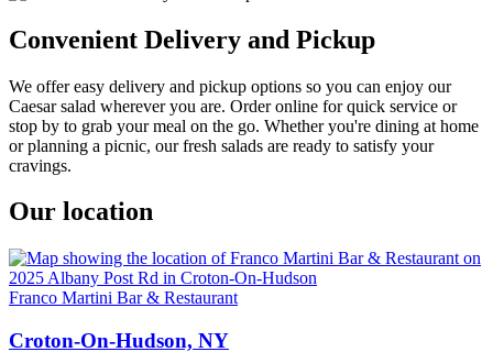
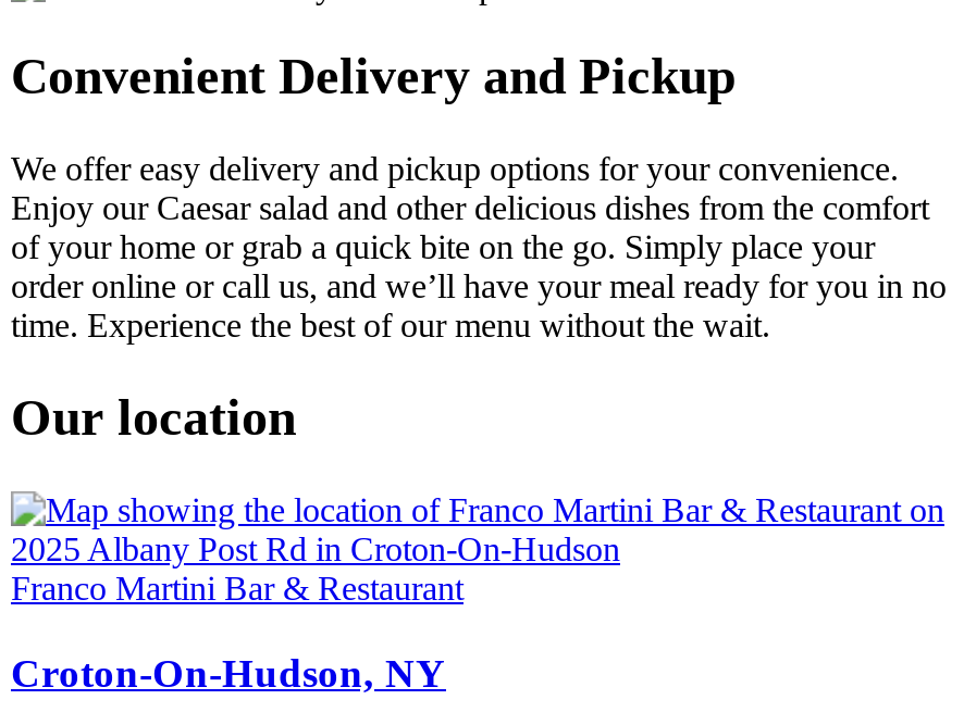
[9,76,479,174] We offer easy delivery and pickup options so you can enjoy our | Caesar salad wherever you are. Order online for quick service or | stop by to grab your meal on the go. Whether you're dining at home | or planning a picnic, our fresh salads are ready to satisfy your | cravings. -> [11,151,947,345] We offer easy delivery and pickup options for your convenience. | Enjoy our Caesar salad and other delicious dishes from the comfort | of your home or grab a quick bite on the go. Simply place your | order online or call us, and we’ll have your meal ready for you in no | time. Experience the best of our menu without the wait.

